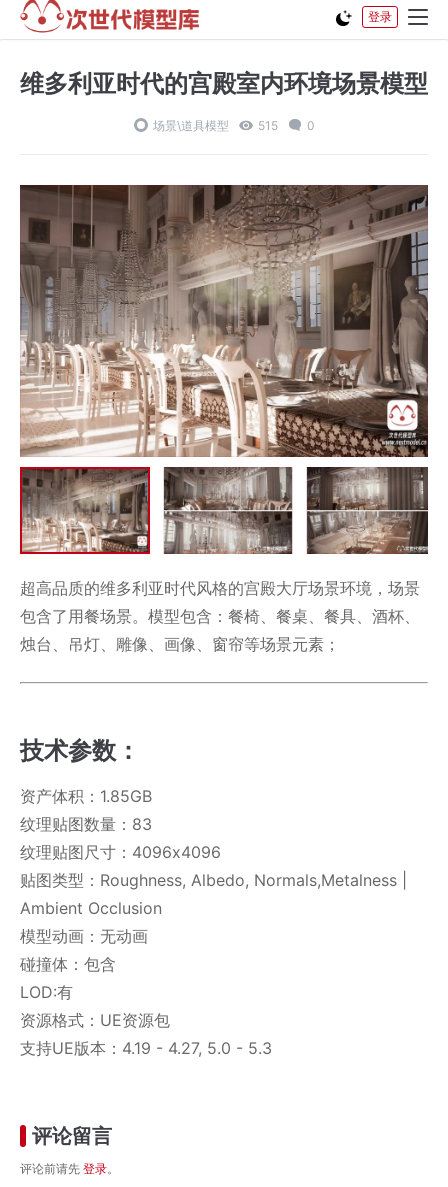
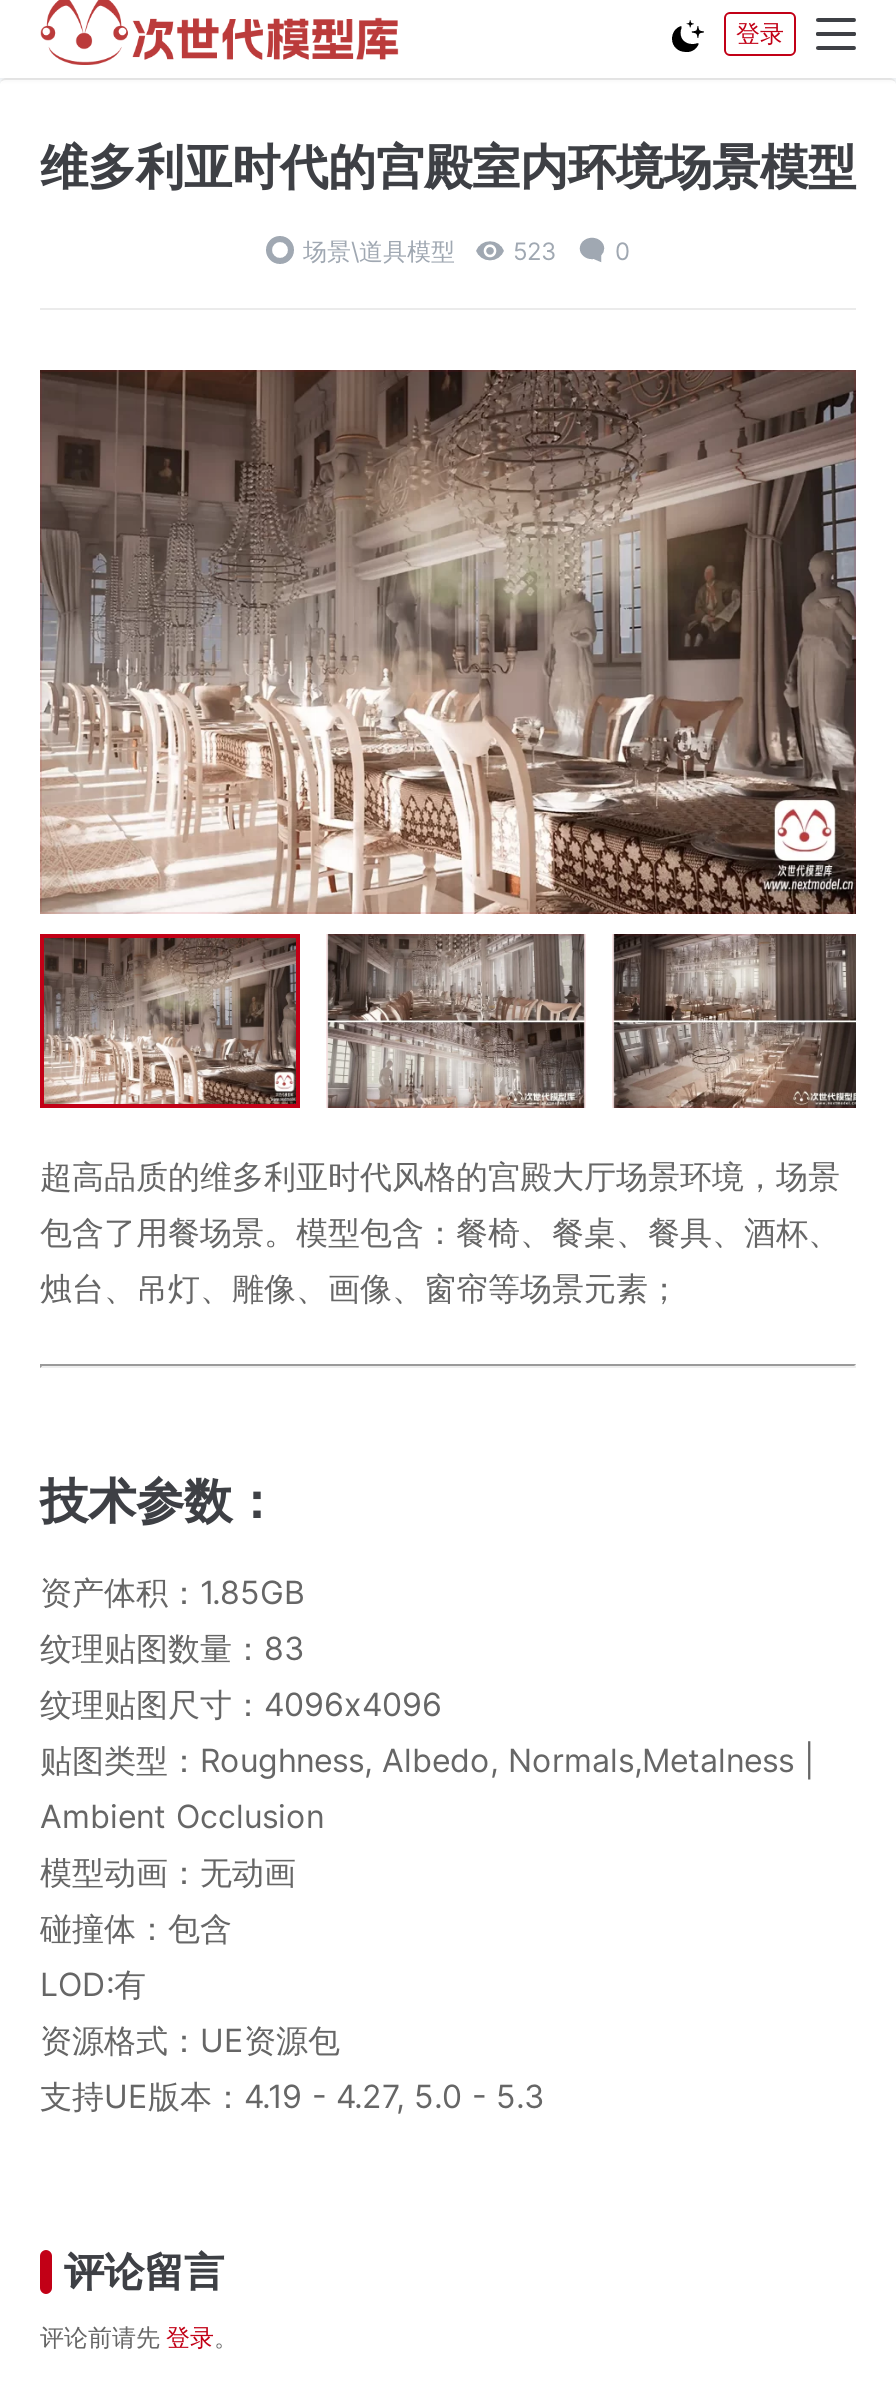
[152,118,314,133] 场景\道具模型 515 0 -> [303,236,631,266] 场景\道具模型 523 0

